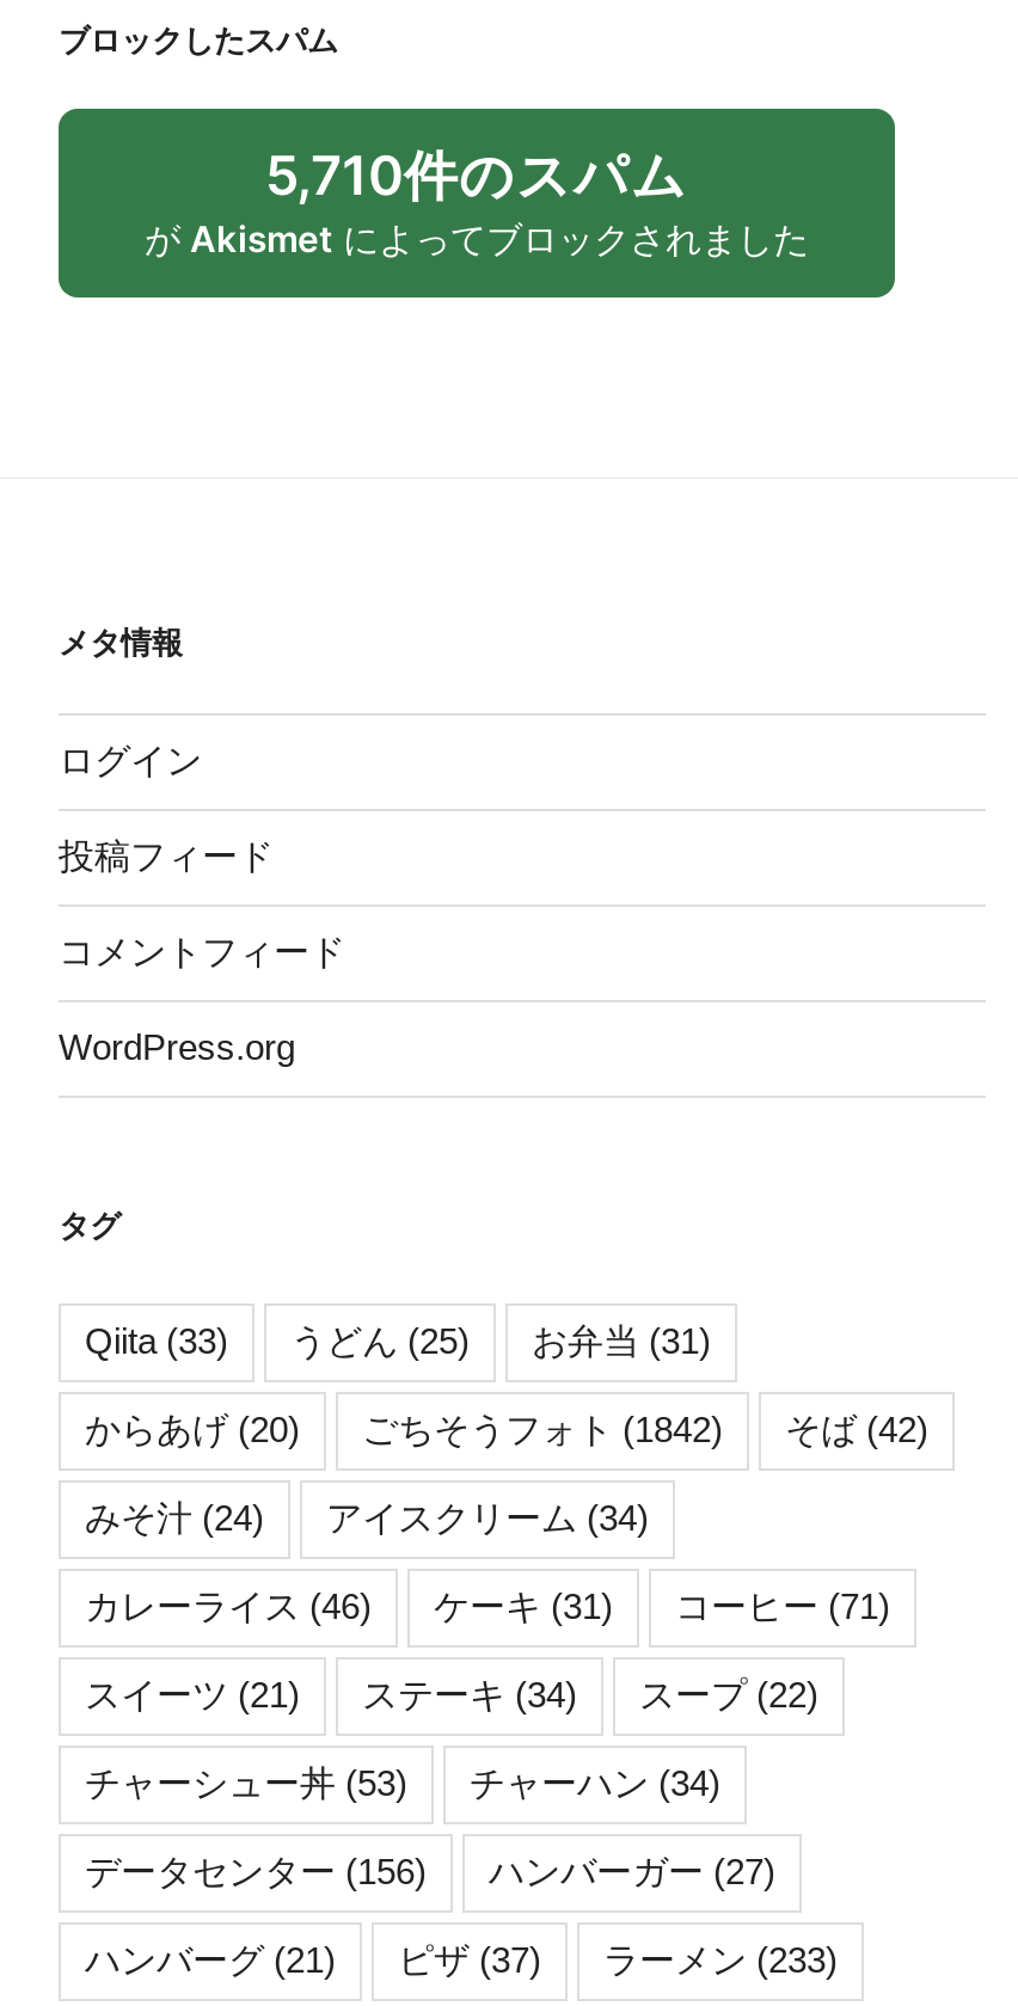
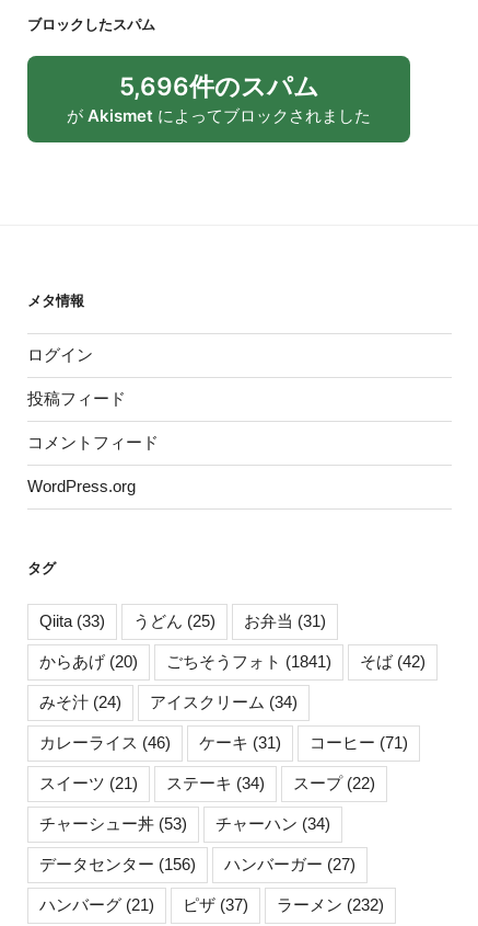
[265,143,688,207] 5,710件のスパム -> [119,71,319,101] 5,696件のスパム
[362,1409,723,1450] ごちそうフォト(1842) -> [166,652,331,671] ごちそうフォト(1841)
[85,1940,838,1980] ハンバーグ(21) ピザ(37) ラーメン(233) -> [39,896,384,914] ハンバーグ(21) ピザ(37) ラーメン(232)

